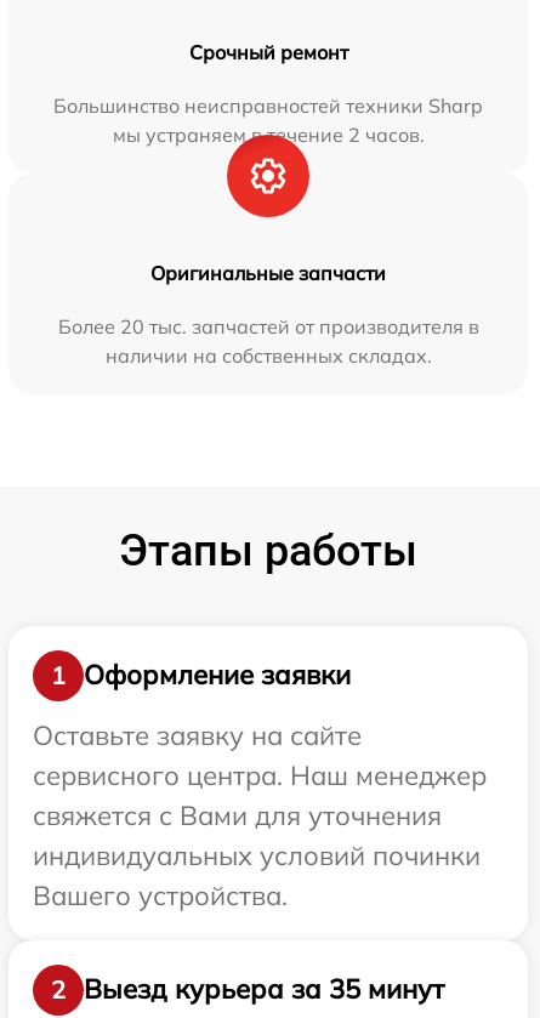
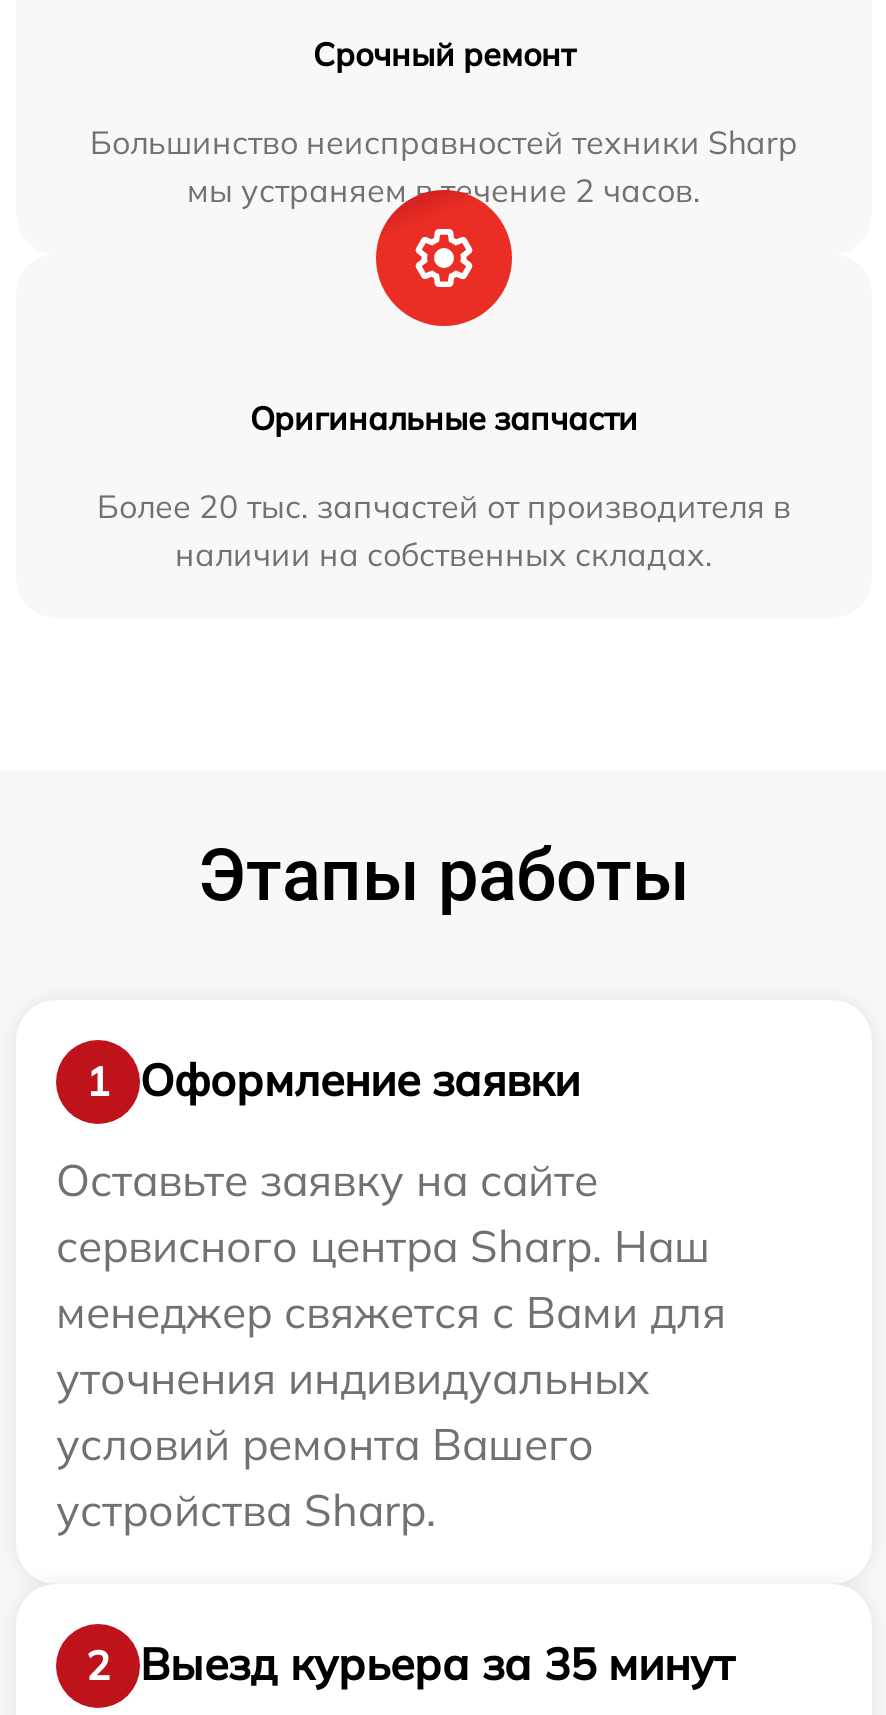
[33,758,487,912] сервисного центра. Наш менеджер | свяжется с Вами для уточнения | индивидуальных условий починки | Вашего устройства. -> [56,1217,726,1537] сервисного центра Sharp. Наш | менеджер свяжется с Вами для | уточнения индивидуальных | условий ремонта Вашего | устройства Sharp.

